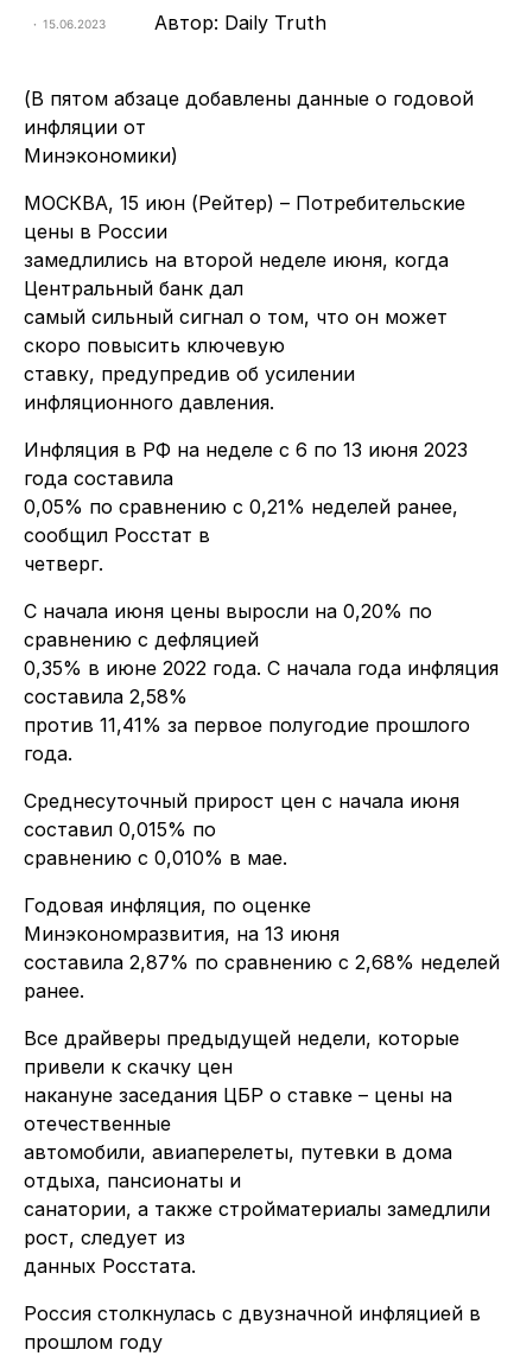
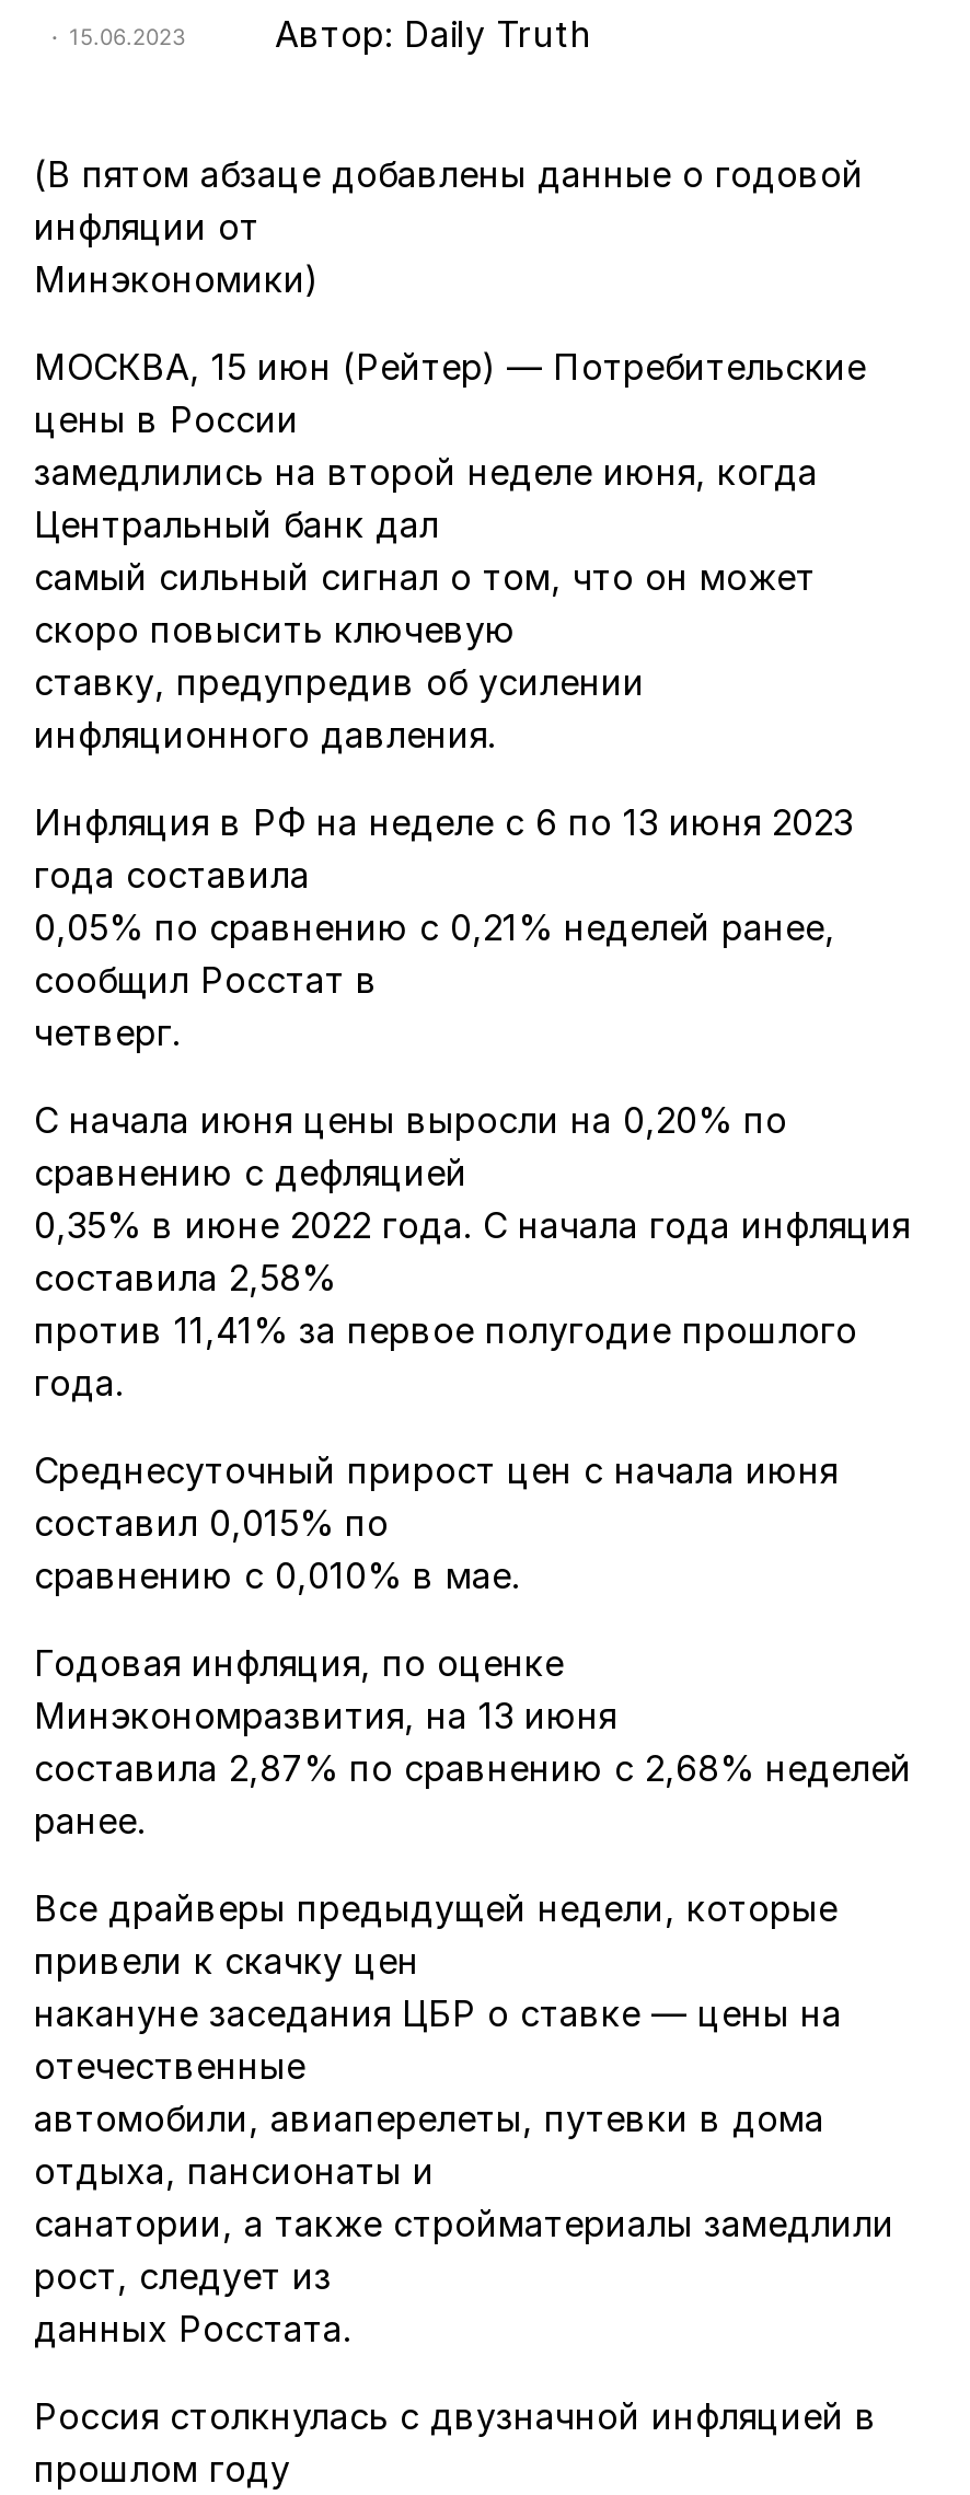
[24,191,465,215] МОСКВА, 15 июн (Рейтер) – Потребительские -> [34,345,866,389] МОСКВА, 15 июн (Рейтер) — Потребительские
[24,1083,452,1107] накануне заседания ЦБР о ставке – цены на -> [34,1991,842,2035] накануне заседания ЦБР о ставке — цены на

